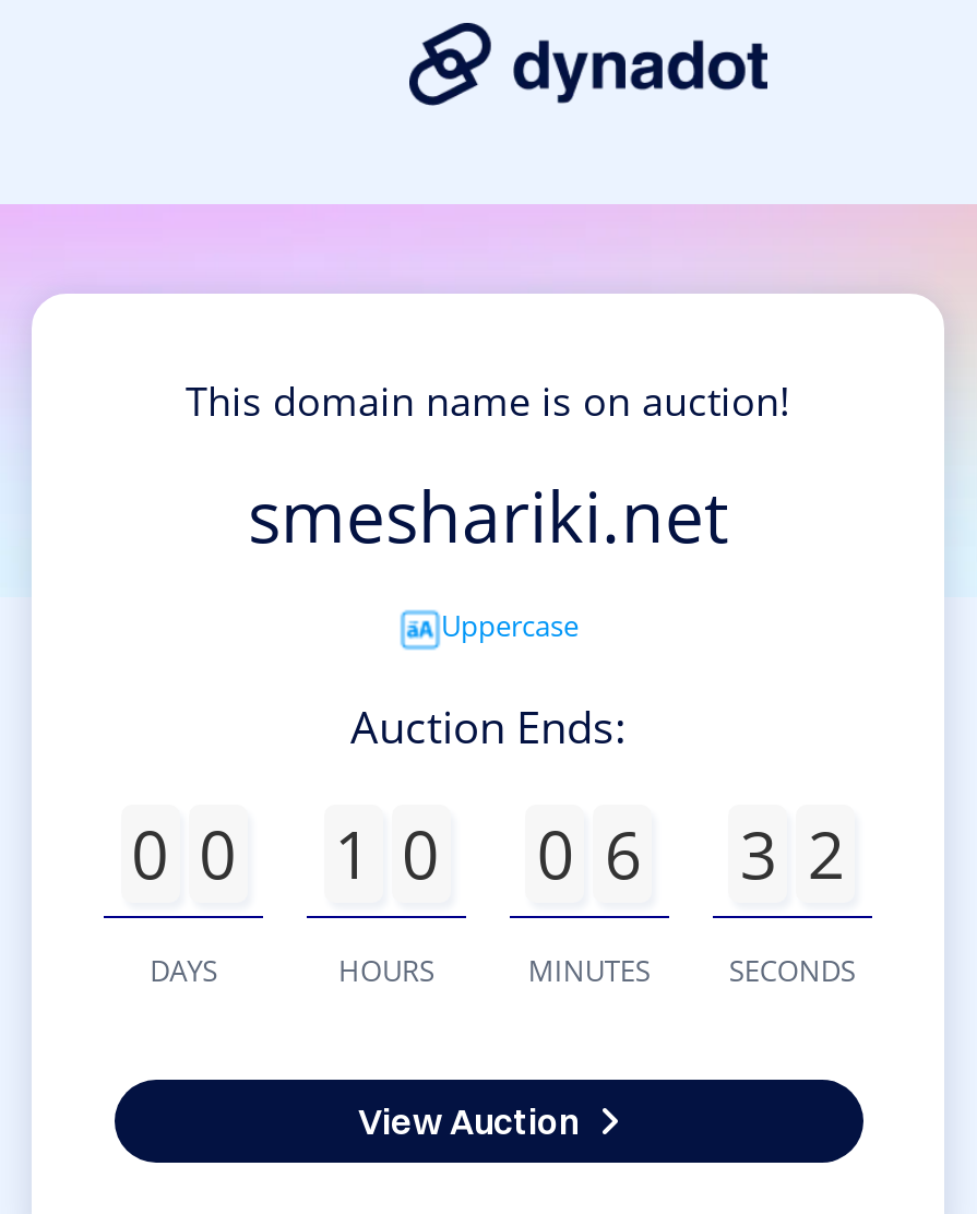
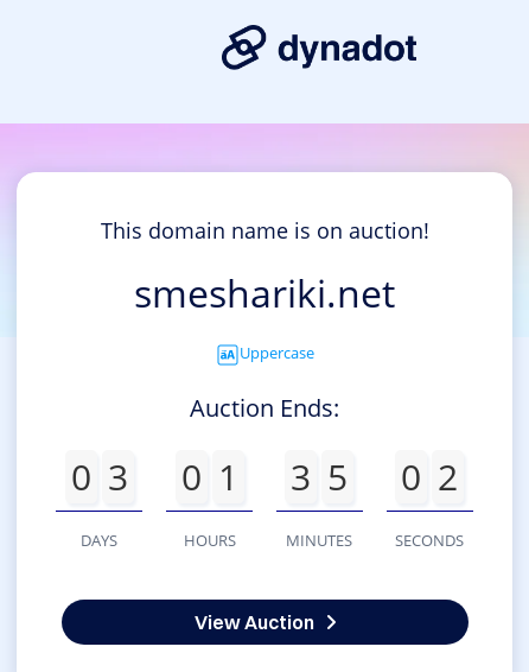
[131,809,236,898] 0 0 -> [71,452,128,501] 0 3
[334,809,439,898] 1 0 -> [181,452,238,501] 0 1
[537,809,642,898] 0 6 -> [291,452,348,501] 3 5
[740,809,844,898] 3 2 -> [401,452,458,501] 0 2

